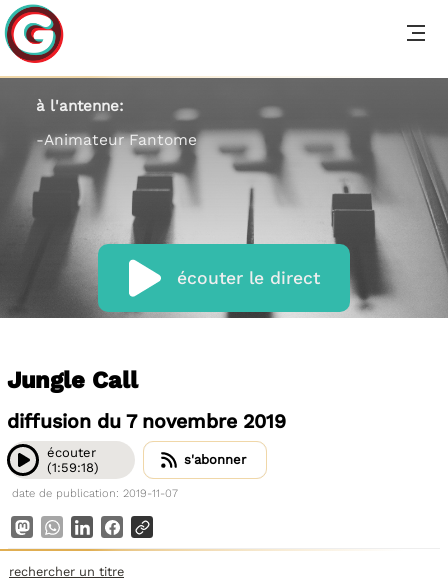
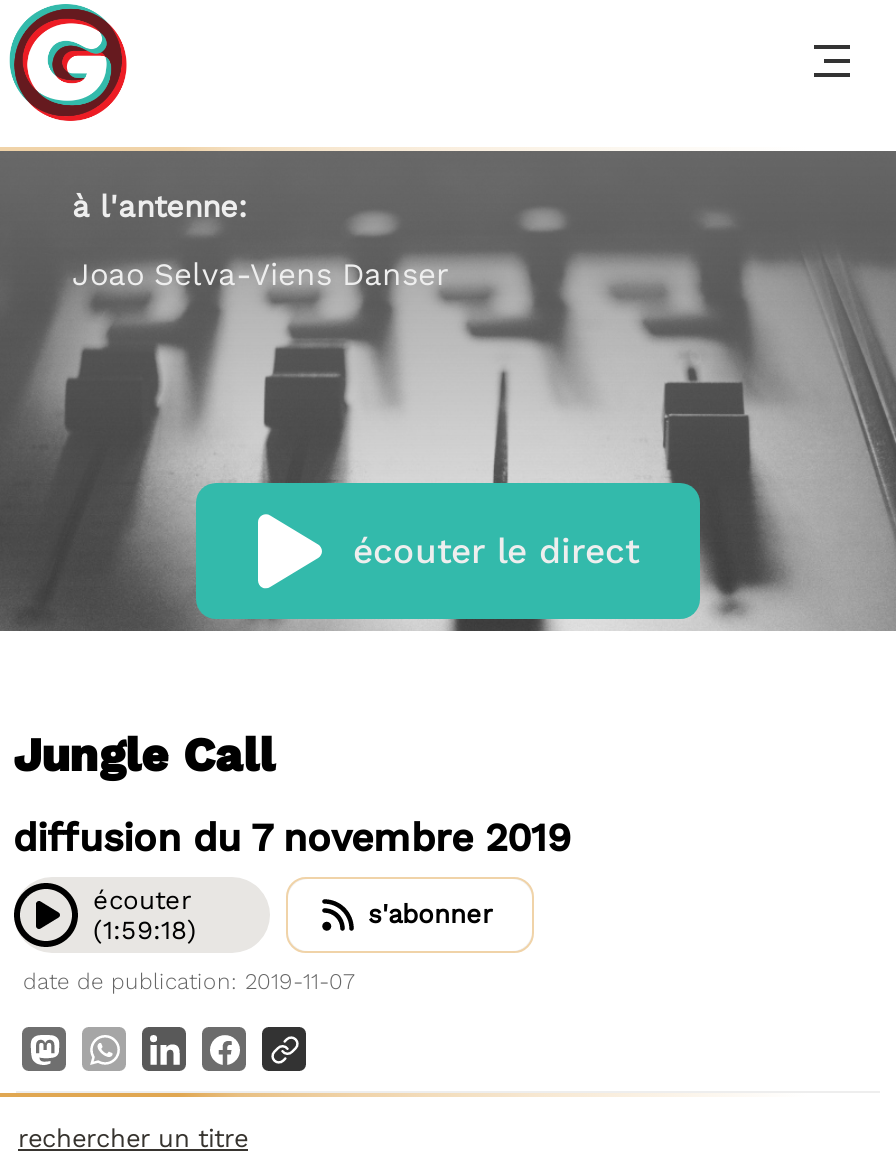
[36,130,197,149] -Animateur Fantome -> [72,256,448,294] Joao Selva-Viens Danser

